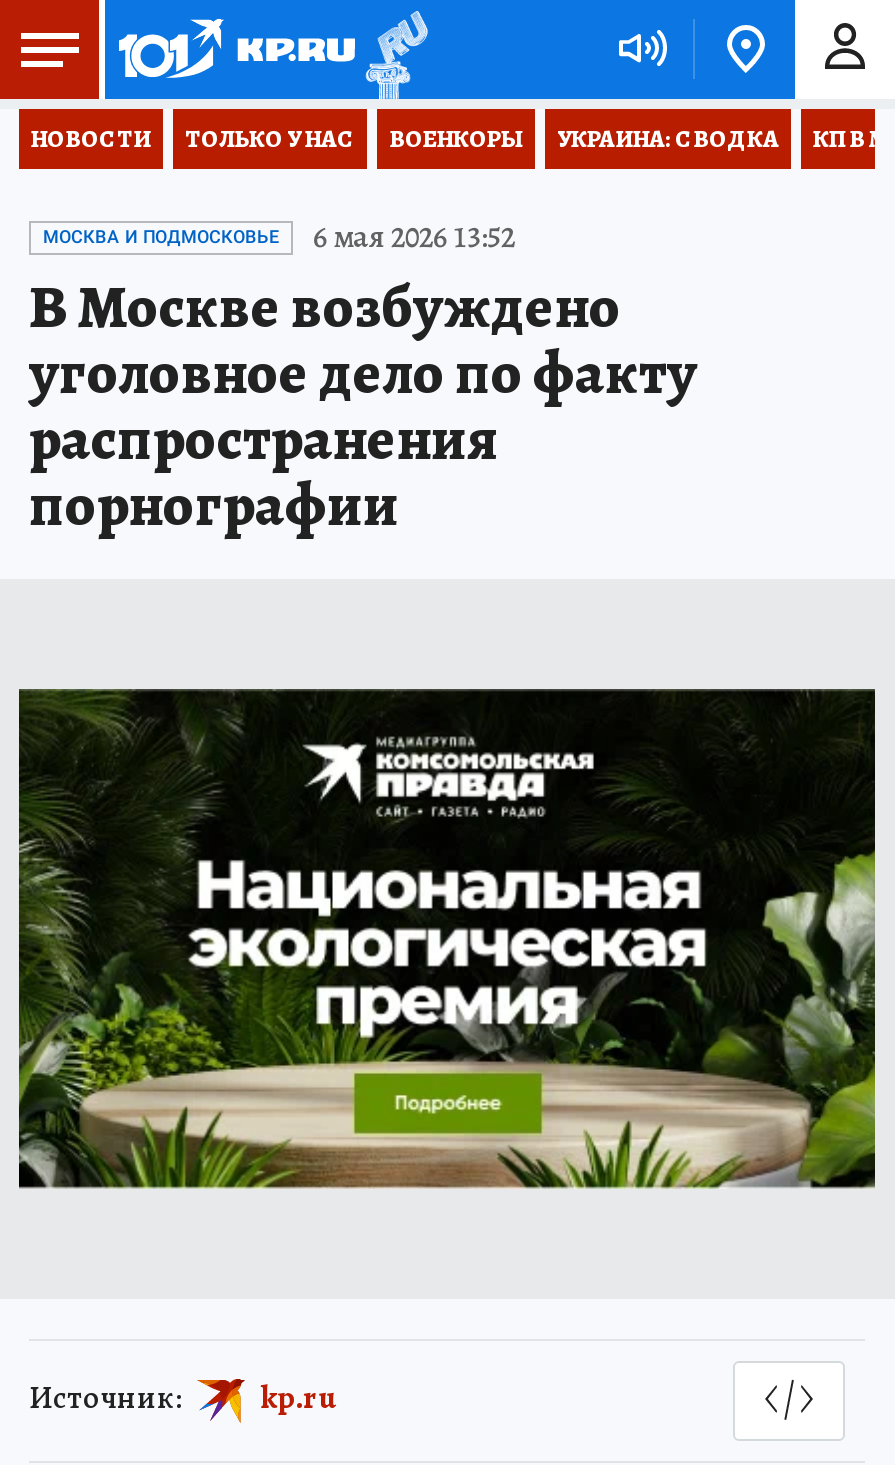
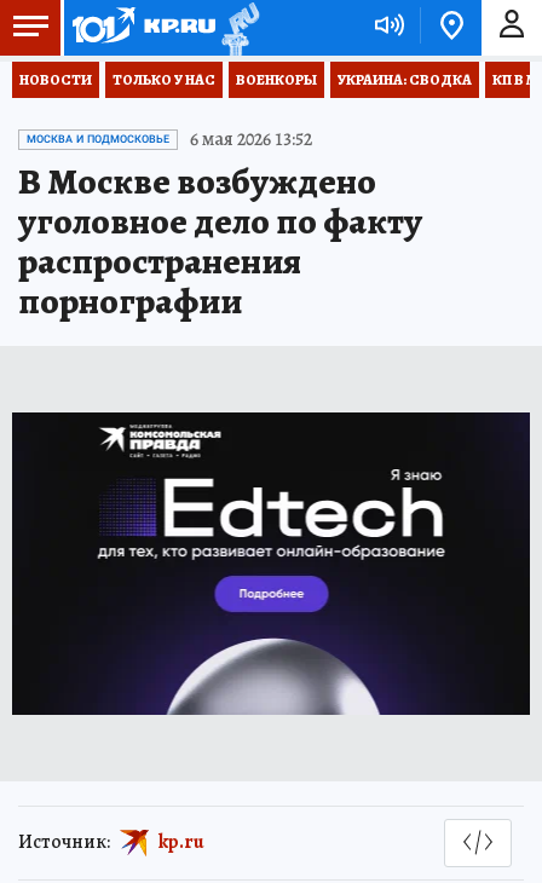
[17,689,877,1191] [image] -> [11,412,531,716] [image]

